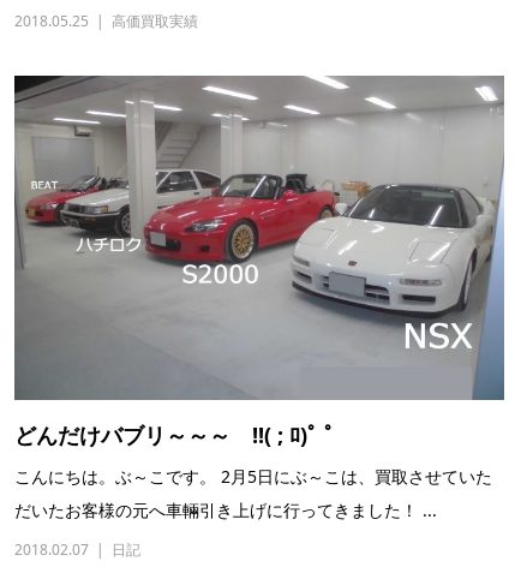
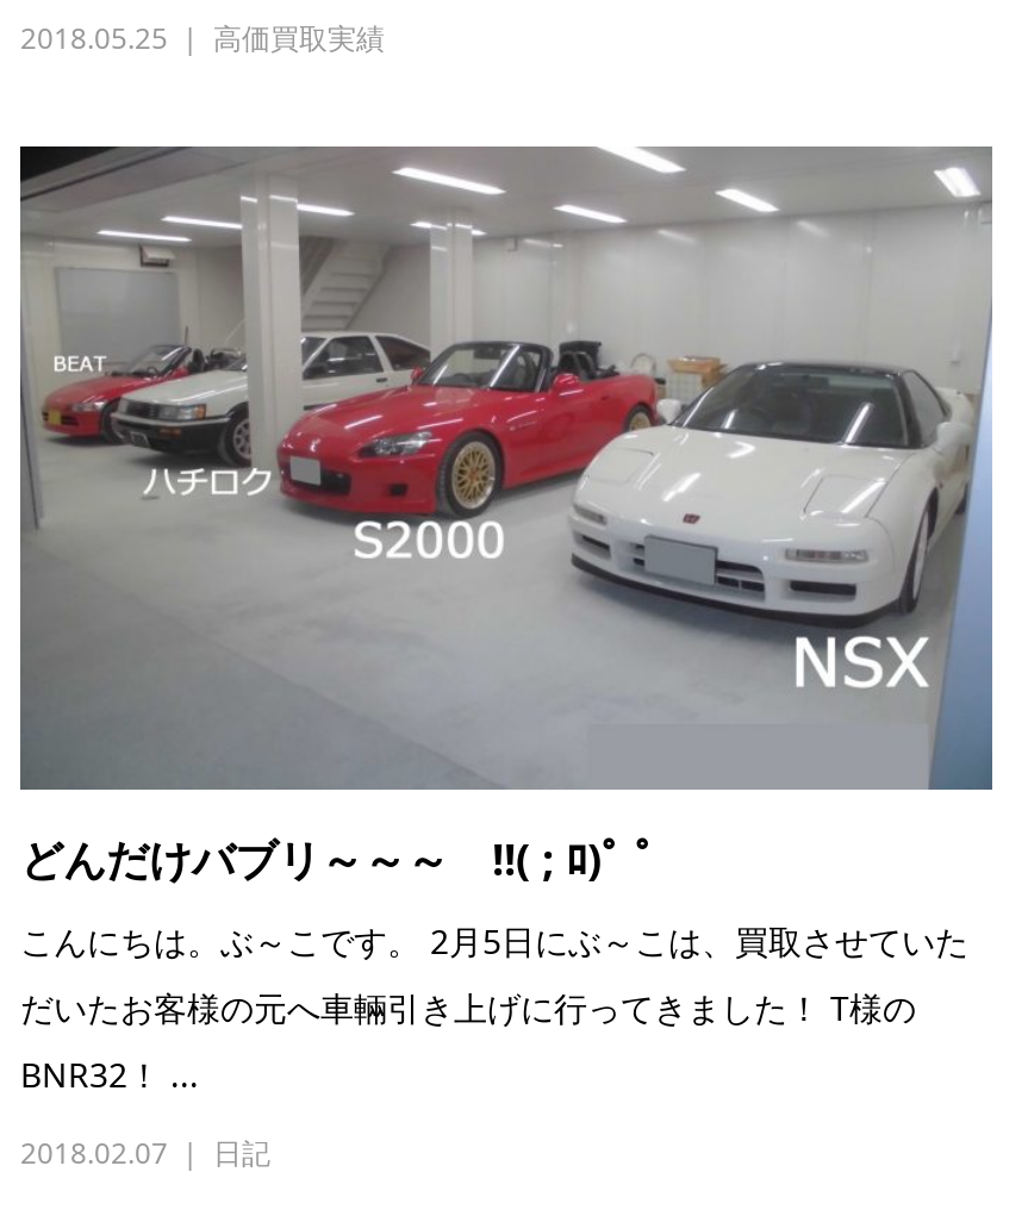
[14,499,437,522] だいたお客様の元へ車輛引き上げに行ってきました！ ... -> [20,985,916,1097] だいたお客様の元へ車輛引き上げに行ってきました！ T様の | BNR32！ ...

